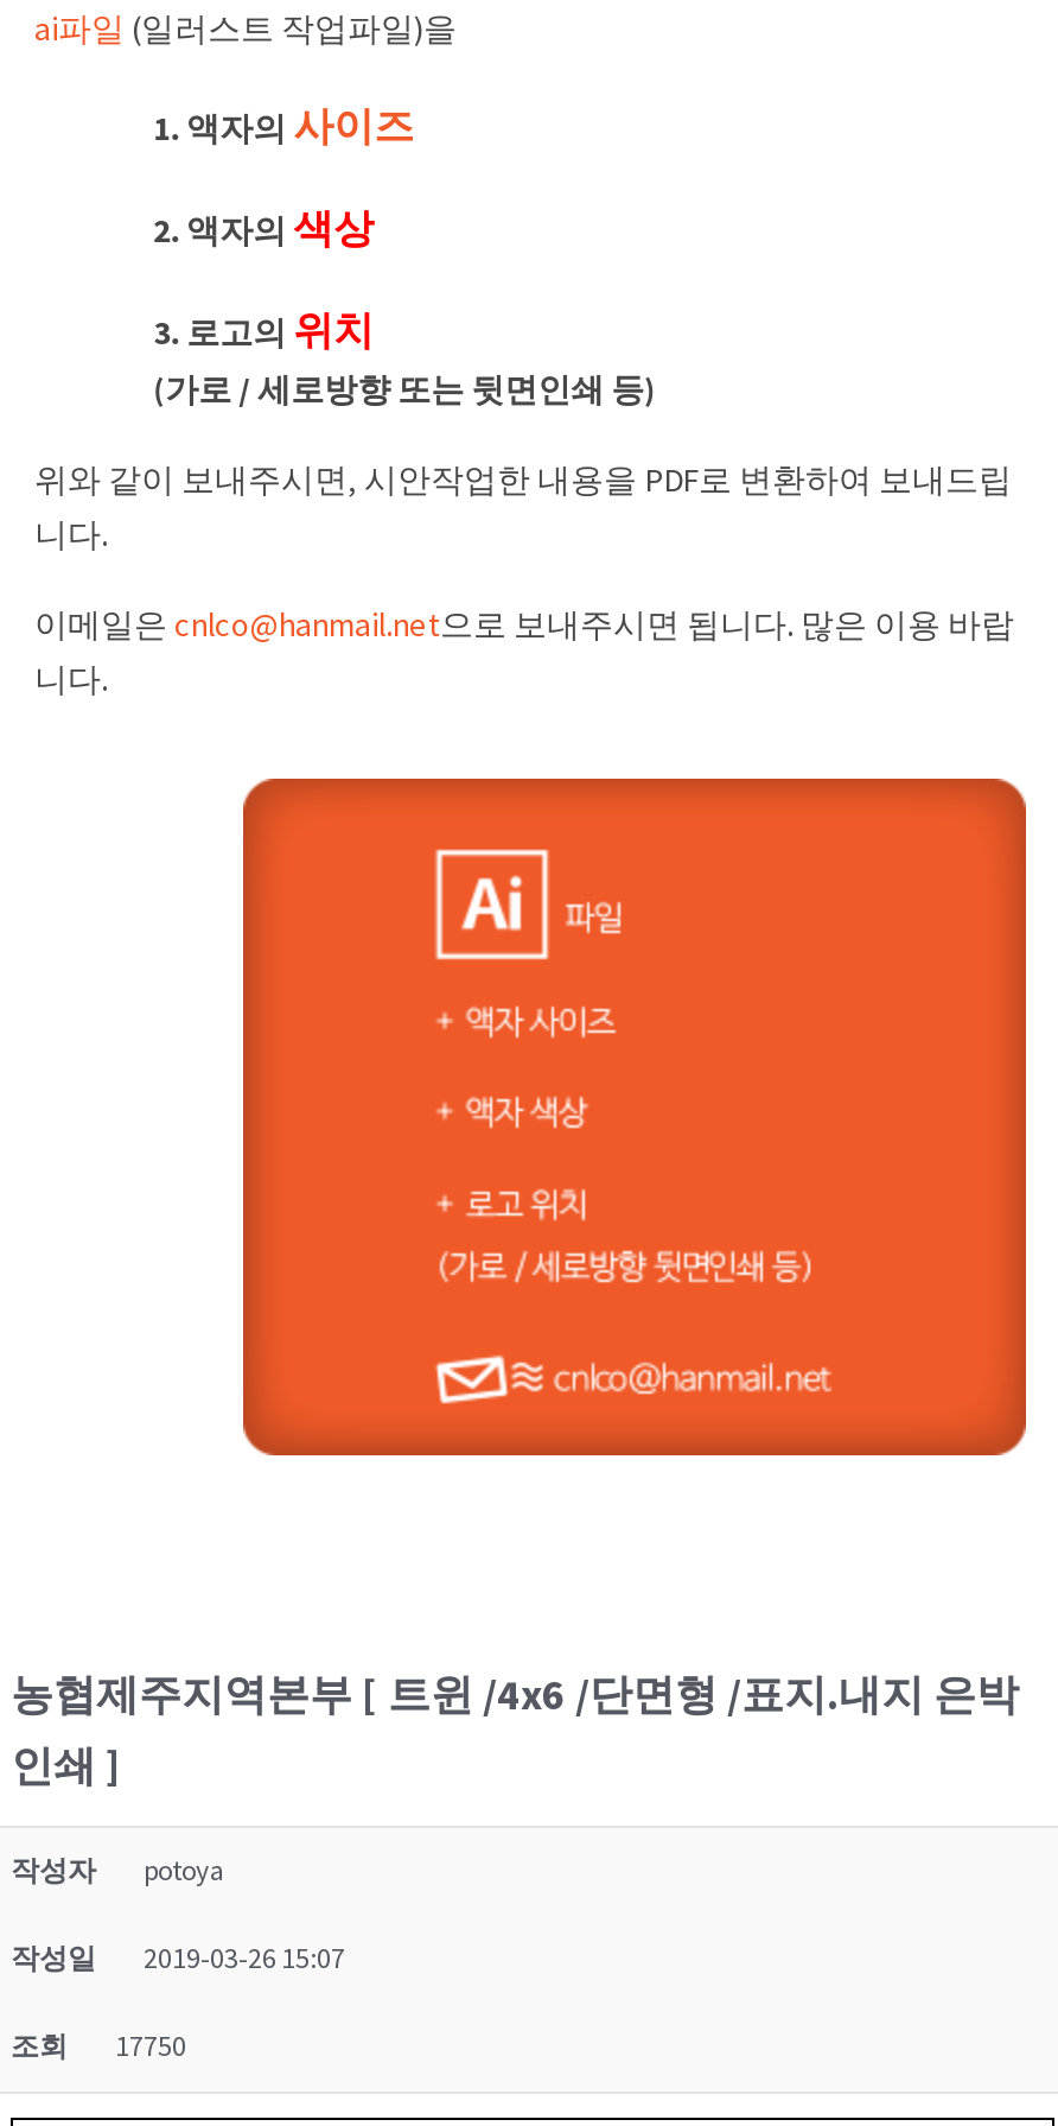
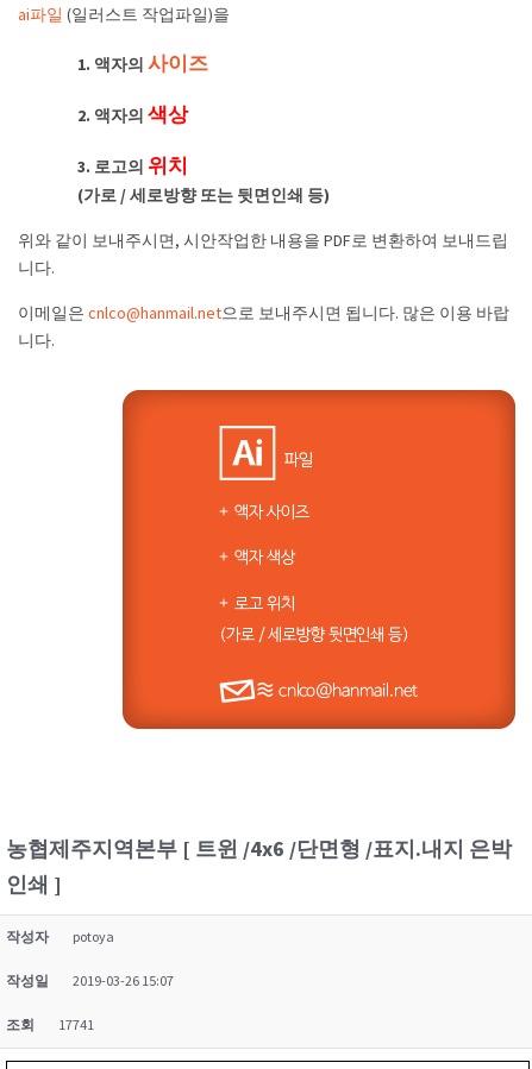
[11,2027,186,2063] 조회 17750 -> [6,1015,94,1033] 조회 17741

